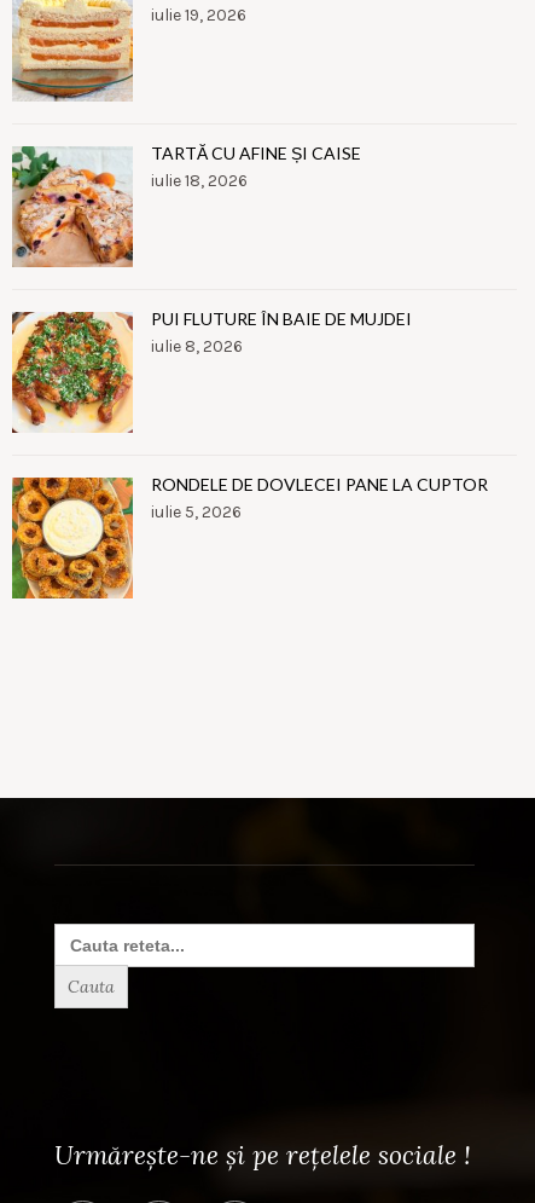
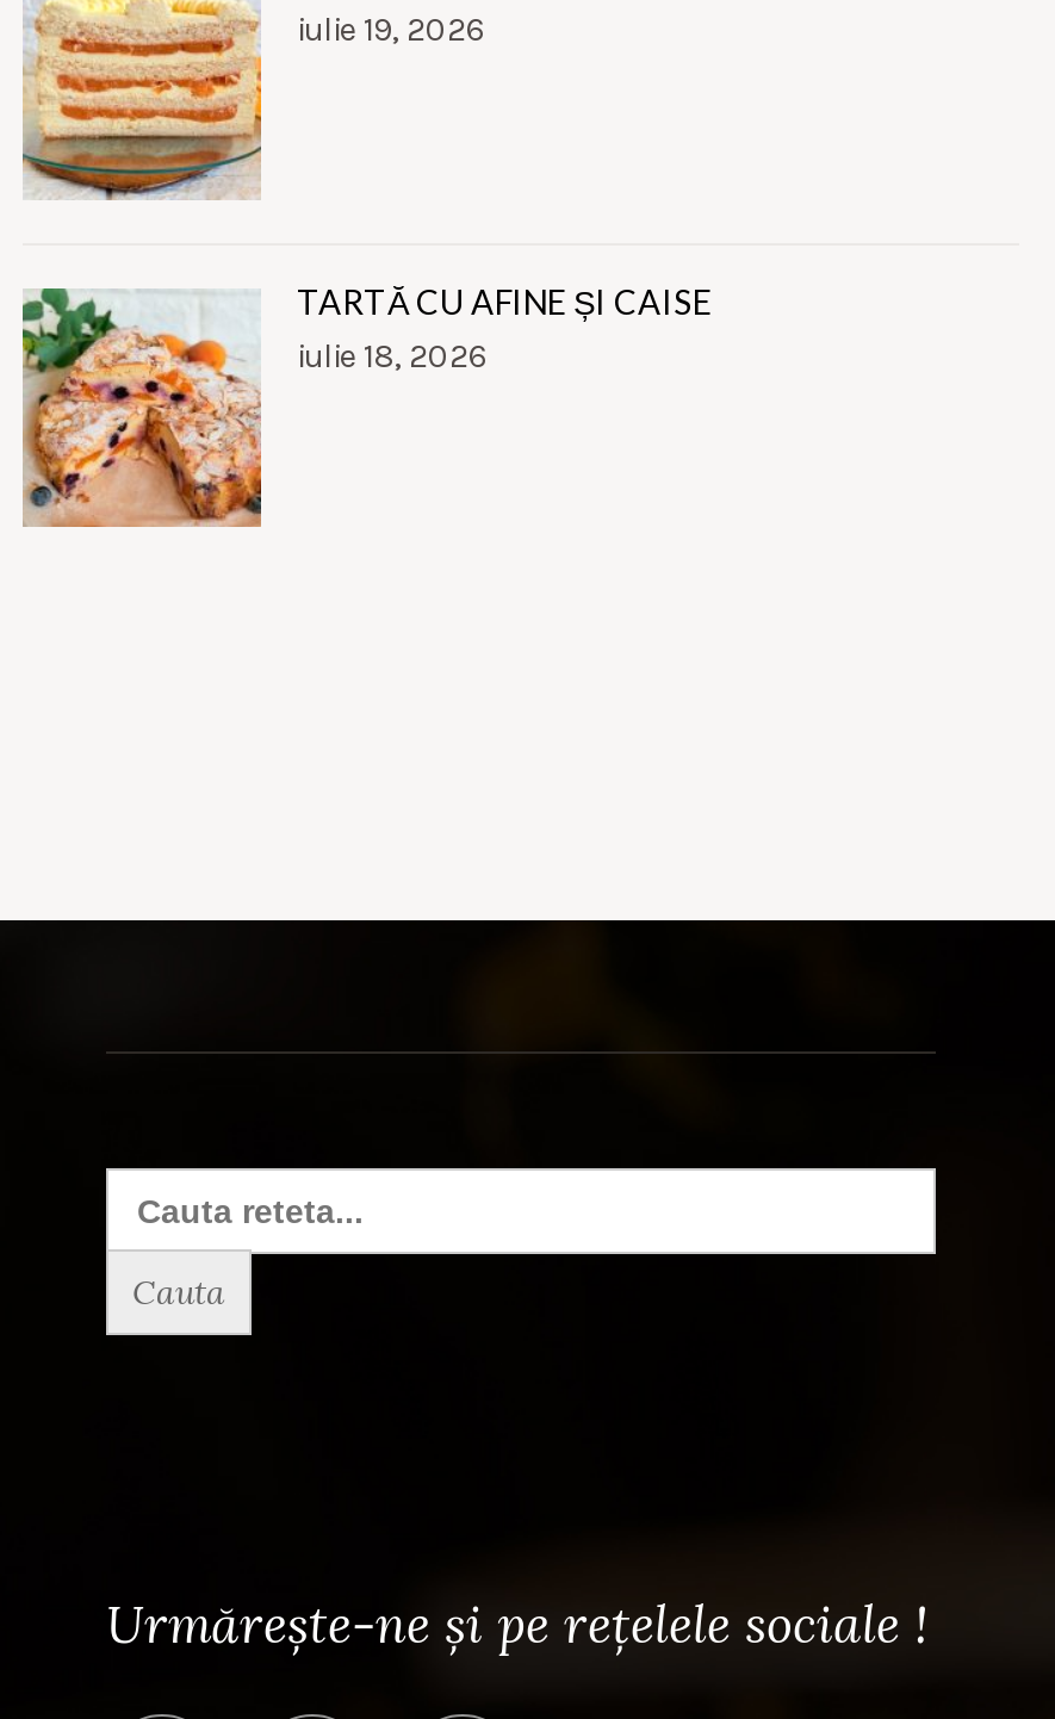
[11,308,412,434] [image] | PUI FLUTURE ÎN BAIE DE MUJDEI | iulie 8, 2026 -> none
[11,474,488,598] [image] | RONDELE DE DOVLECEI PANE LA CUPTOR | iulie 5, 2026 -> none

